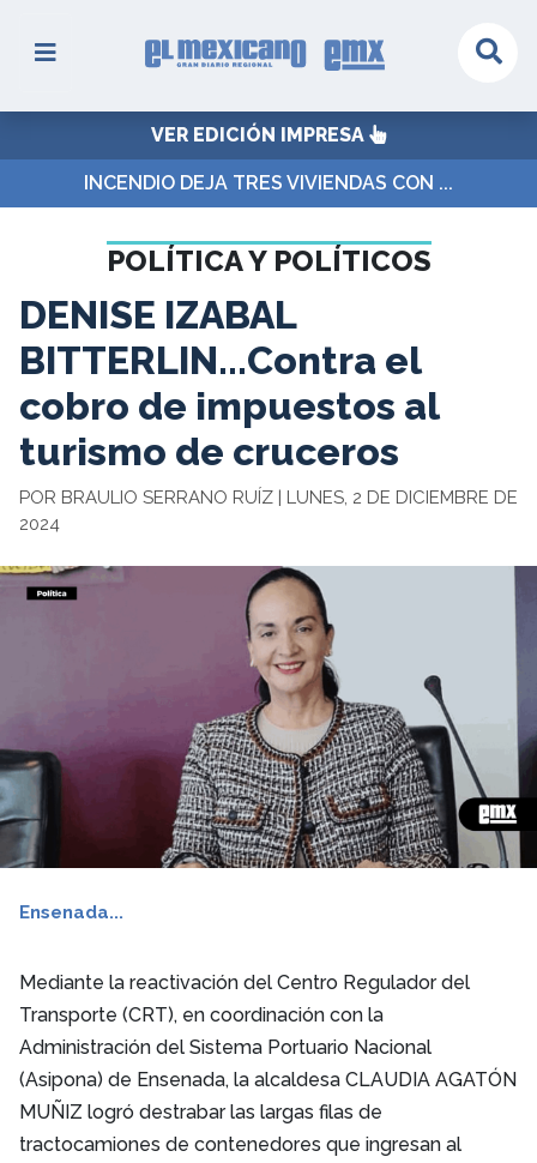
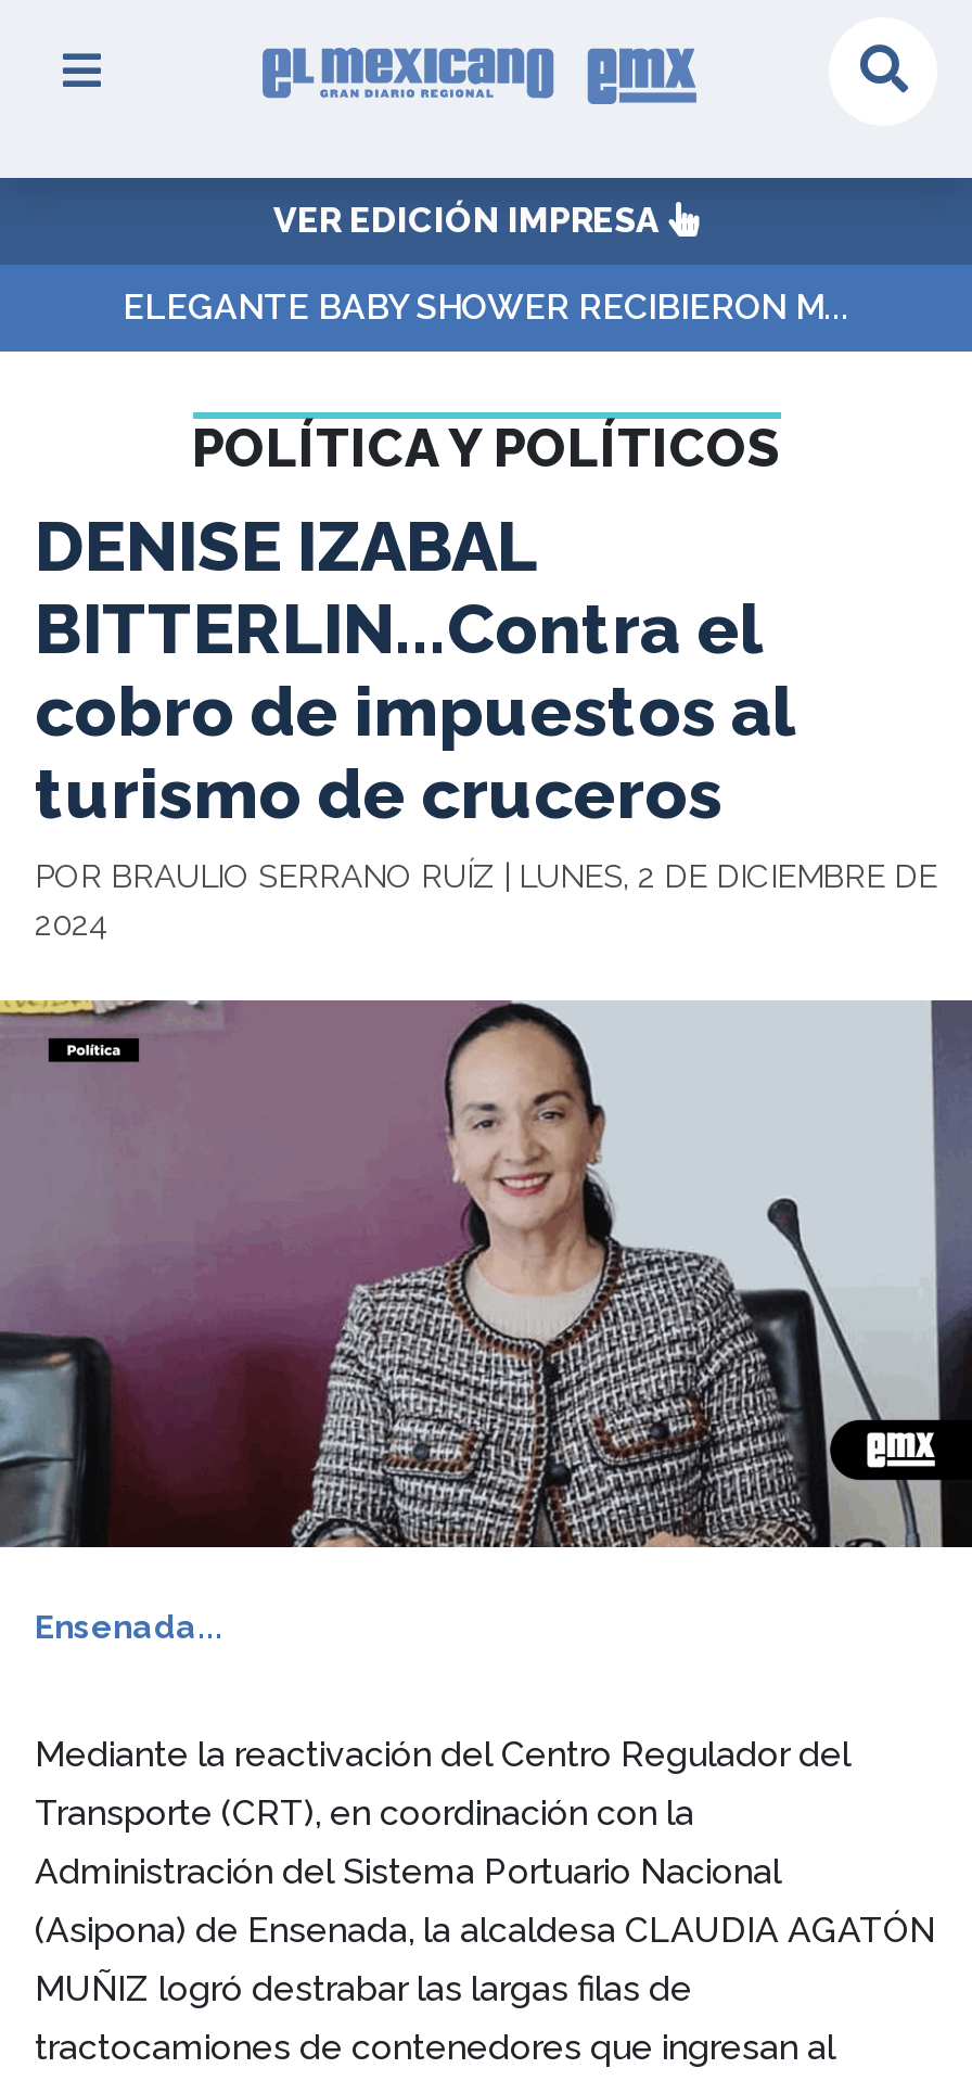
[84,171,453,194] INCENDIO DEJA TRES VIVIENDAS CON ... -> [123,286,849,328] ELEGANTE BABY SHOWER RECIBIERON M...

